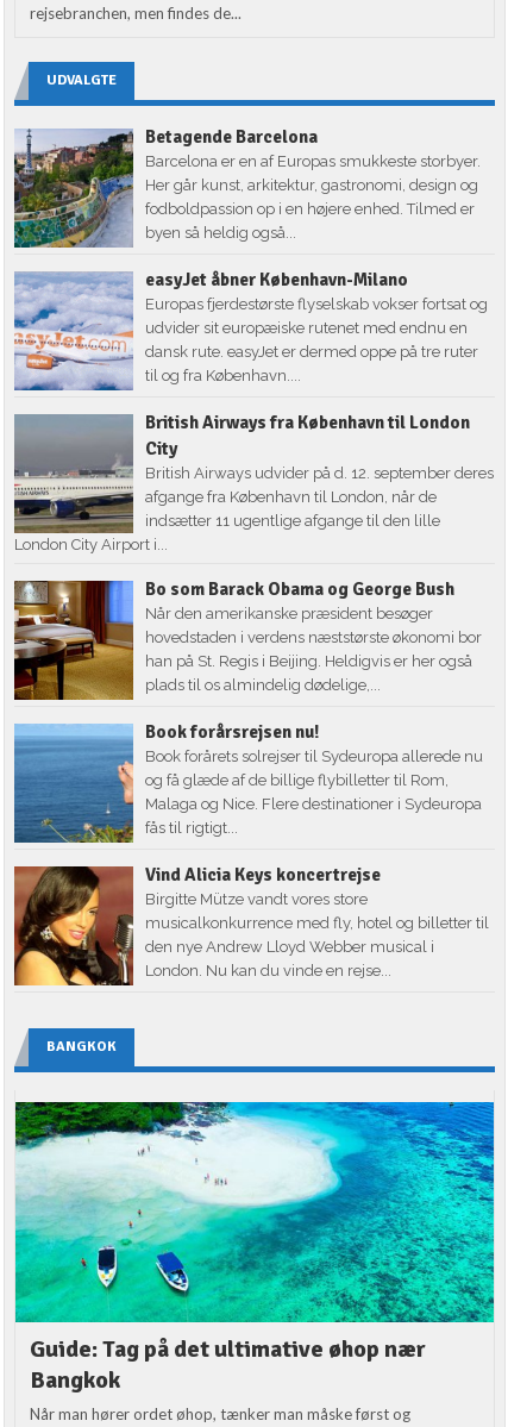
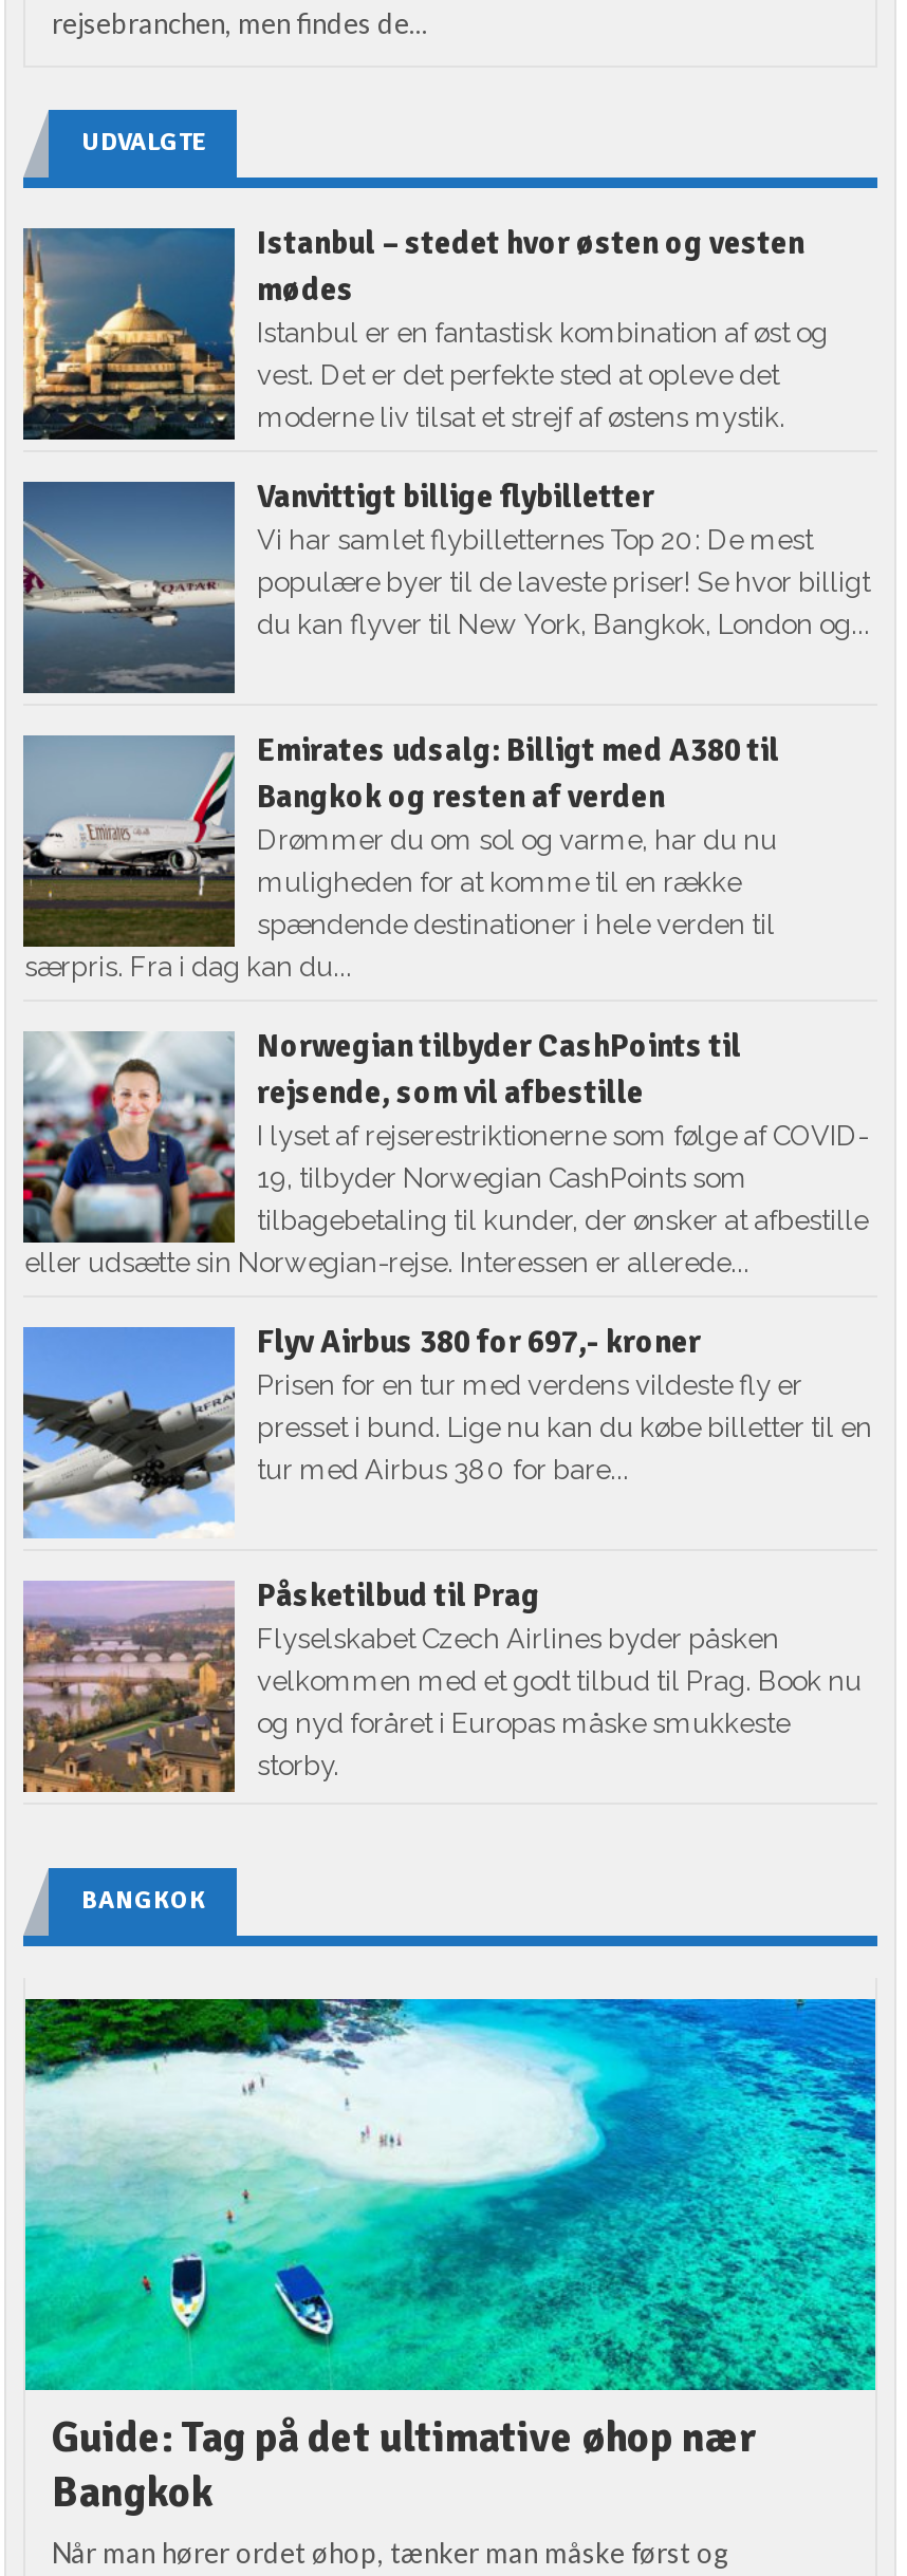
[13,126,481,249] [image] | Betagende Barcelona | Barcelona er en af Europas smukkeste storbyer. | Her går kunst, arkitektur, gastronomi, design og | fodboldpassion op i en højere enhed. Tilmed er | byen så heldig også... -> [23,224,828,442] [image] | Istanbul – stedet hvor østen og vesten | mødes | Istanbul er en fantastisk kombination af øst og | vest. Det er det perfekte sted at opleve det | moderne liv tilsat et strejf af østens mystik.
[14,269,488,390] [image] | easyJet åbner København-Milano | Europas fjerdestørste flyselskab vokser fortsat og | udvider sit europæiske rutenet med endnu en | dansk rute. easyJet er dermed oppe på tre ruter | til og fra København.... -> [23,477,870,695] [image] | Vanvittigt billige flybilletter | Vi har samlet flybilletternes Top 20: De mest | populære byer til de laveste priser! Se hvor billigt | du kan flyver til New York, Bangkok, London og...
[14,412,494,553] [image] | British Airways fra København til London | City | British Airways udvider på d. 12. september deres | afgange fra København til London, når de | indsætter 11 ugentlige afgange til den lille | London City Airport i... -> [23,731,779,982] [image] | Emirates udsalg: Billigt med A380 til | Bangkok og resten af verden | Drømmer du om sol og varme, har du nu | muligheden for at komme til en række | spændende destinationer i hele verden til | særpris. Fra i dag kan du...
[14,578,482,694] [image] | Bo som Barack Obama og George Bush | Når den amerikanske præsident besøger | hovedstaden i verdens næststørste økonomi bor | han på St. Regis i Beijing. Heldigvis er her også | plads til os almindelig dødelige,... -> [21,1027,868,1278] [image] | Norwegian tilbyder CashPoints til | rejsende, som vil afbestille | I lyset af rejserestriktionerne som følge af COVID- | 19, tilbyder Norwegian CashPoints som | tilbagebetaling til kunder, der ønsker at afbestille | eller udsætte sin Norwegian-rejse. Interessen er allerede...
[14,721,483,844] [image] | Book forårsrejsen nu! | Book forårets solrejser til Sydeuropa allerede nu | og få glæde af de billige flybilletter til Rom, | Malaga og Nice. Flere destinationer i Sydeuropa | fås til rigtigt... -> [21,1323,872,1538] [image] | Flyv Airbus 380 for 697,- kroner | Prisen for en tur med verdens vildeste fly er | presset i bund. Lige nu kan du købe billetter til en | tur med Airbus 380 for bare...
[13,864,489,987] [image] | Vind Alicia Keys koncertrejse | Birgitte Mütze vandt vores store | musicalkonkurrence med fly, hotel og billetter til | den nye Andrew Lloyd Webber musical i | London. Nu kan du vinde en rejse... -> [23,1576,861,1794] [image] | Påsketilbud til Prag | Flyselskabet Czech Airlines byder påsken | velkommen med et godt tilbud til Prag. Book nu | og nyd foråret i Europas måske smukkeste | storby.

